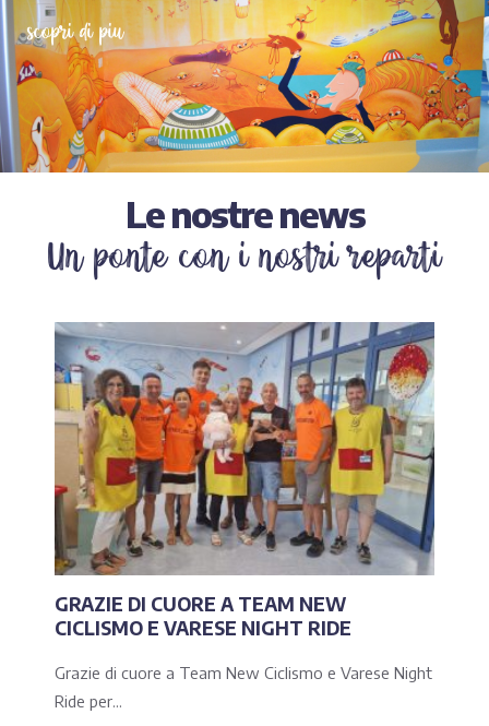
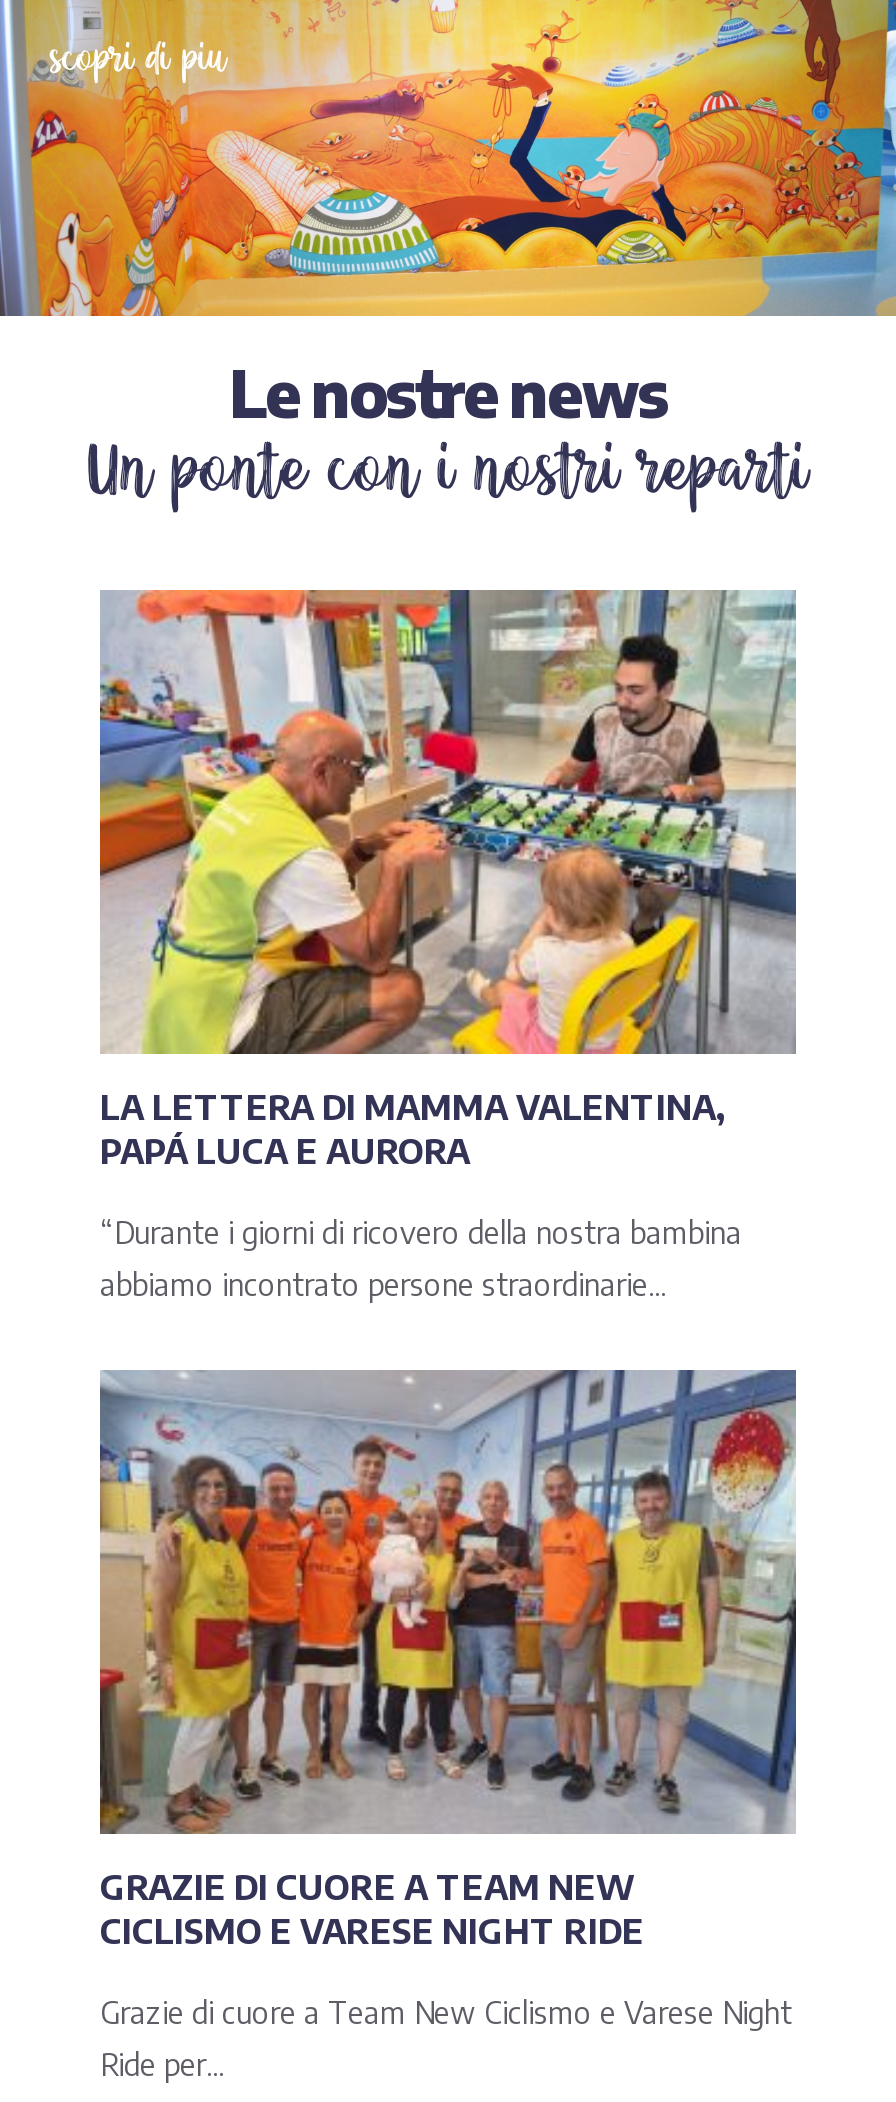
none -> [98,588,796,1302] [image] | LA LETTERA DI MAMMA VALENTINA, | PAPÁ LUCA E AURORA | “Durante i giorni di ricovero della nostra bambina | abbiamo incontrato persone straordinarie...

